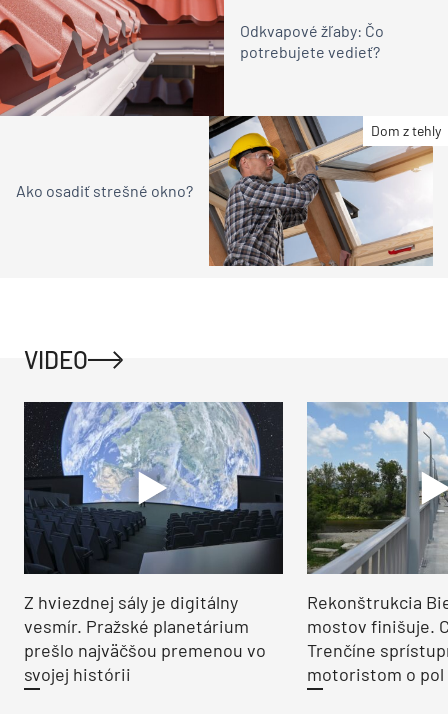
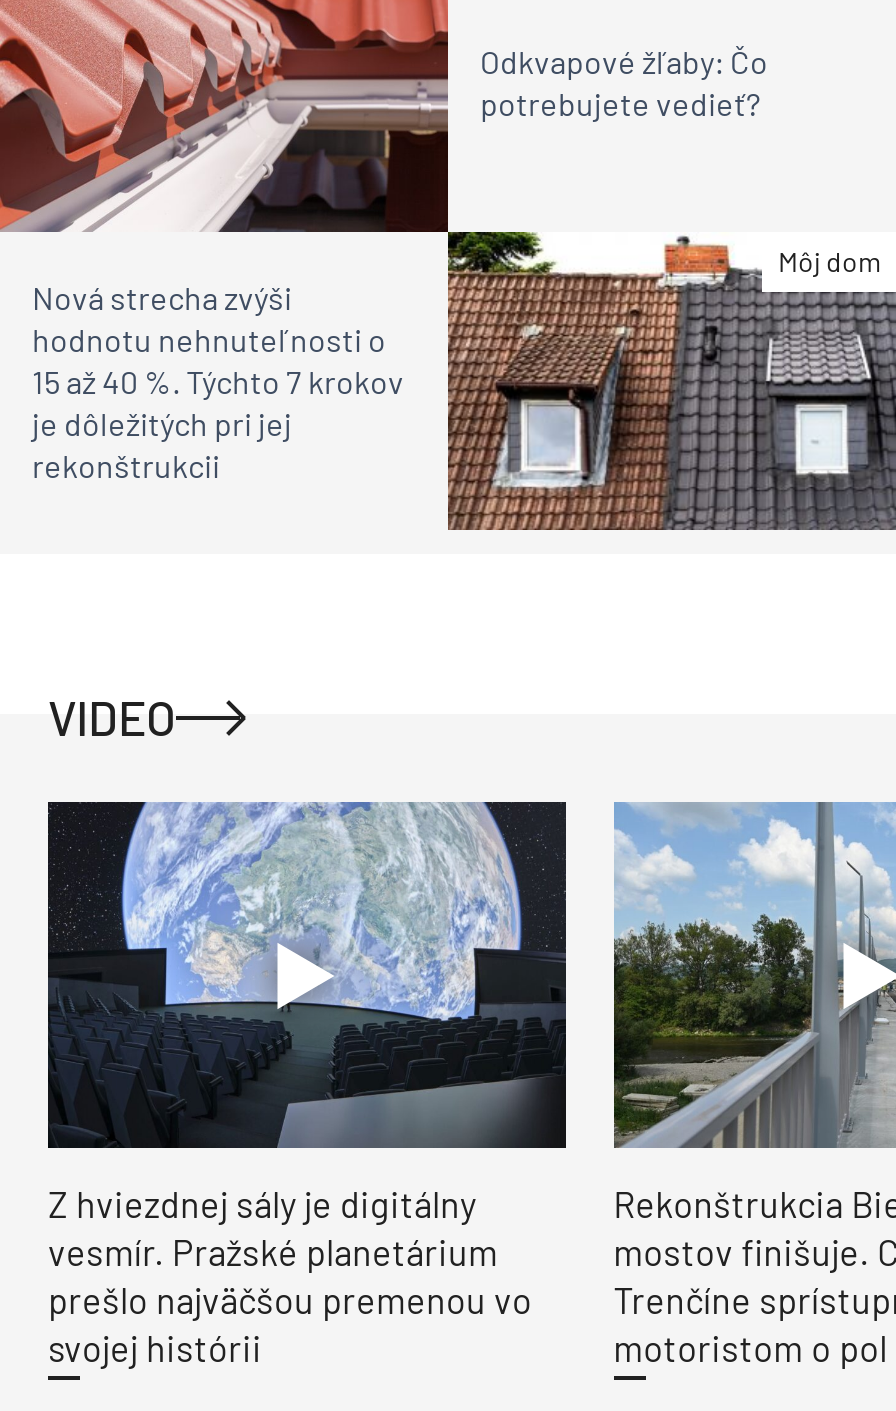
[16,115,445,267] [image] | Dom z tehly | Ako osadiť strešné okno? -> [32,230,890,532] [image] | Môj dom | Nová strecha zvýši | hodnotu nehnuteľnosti o | 15 až 40 %. Týchto 7 krokov | je dôležitých pri jej | rekonštrukcii

